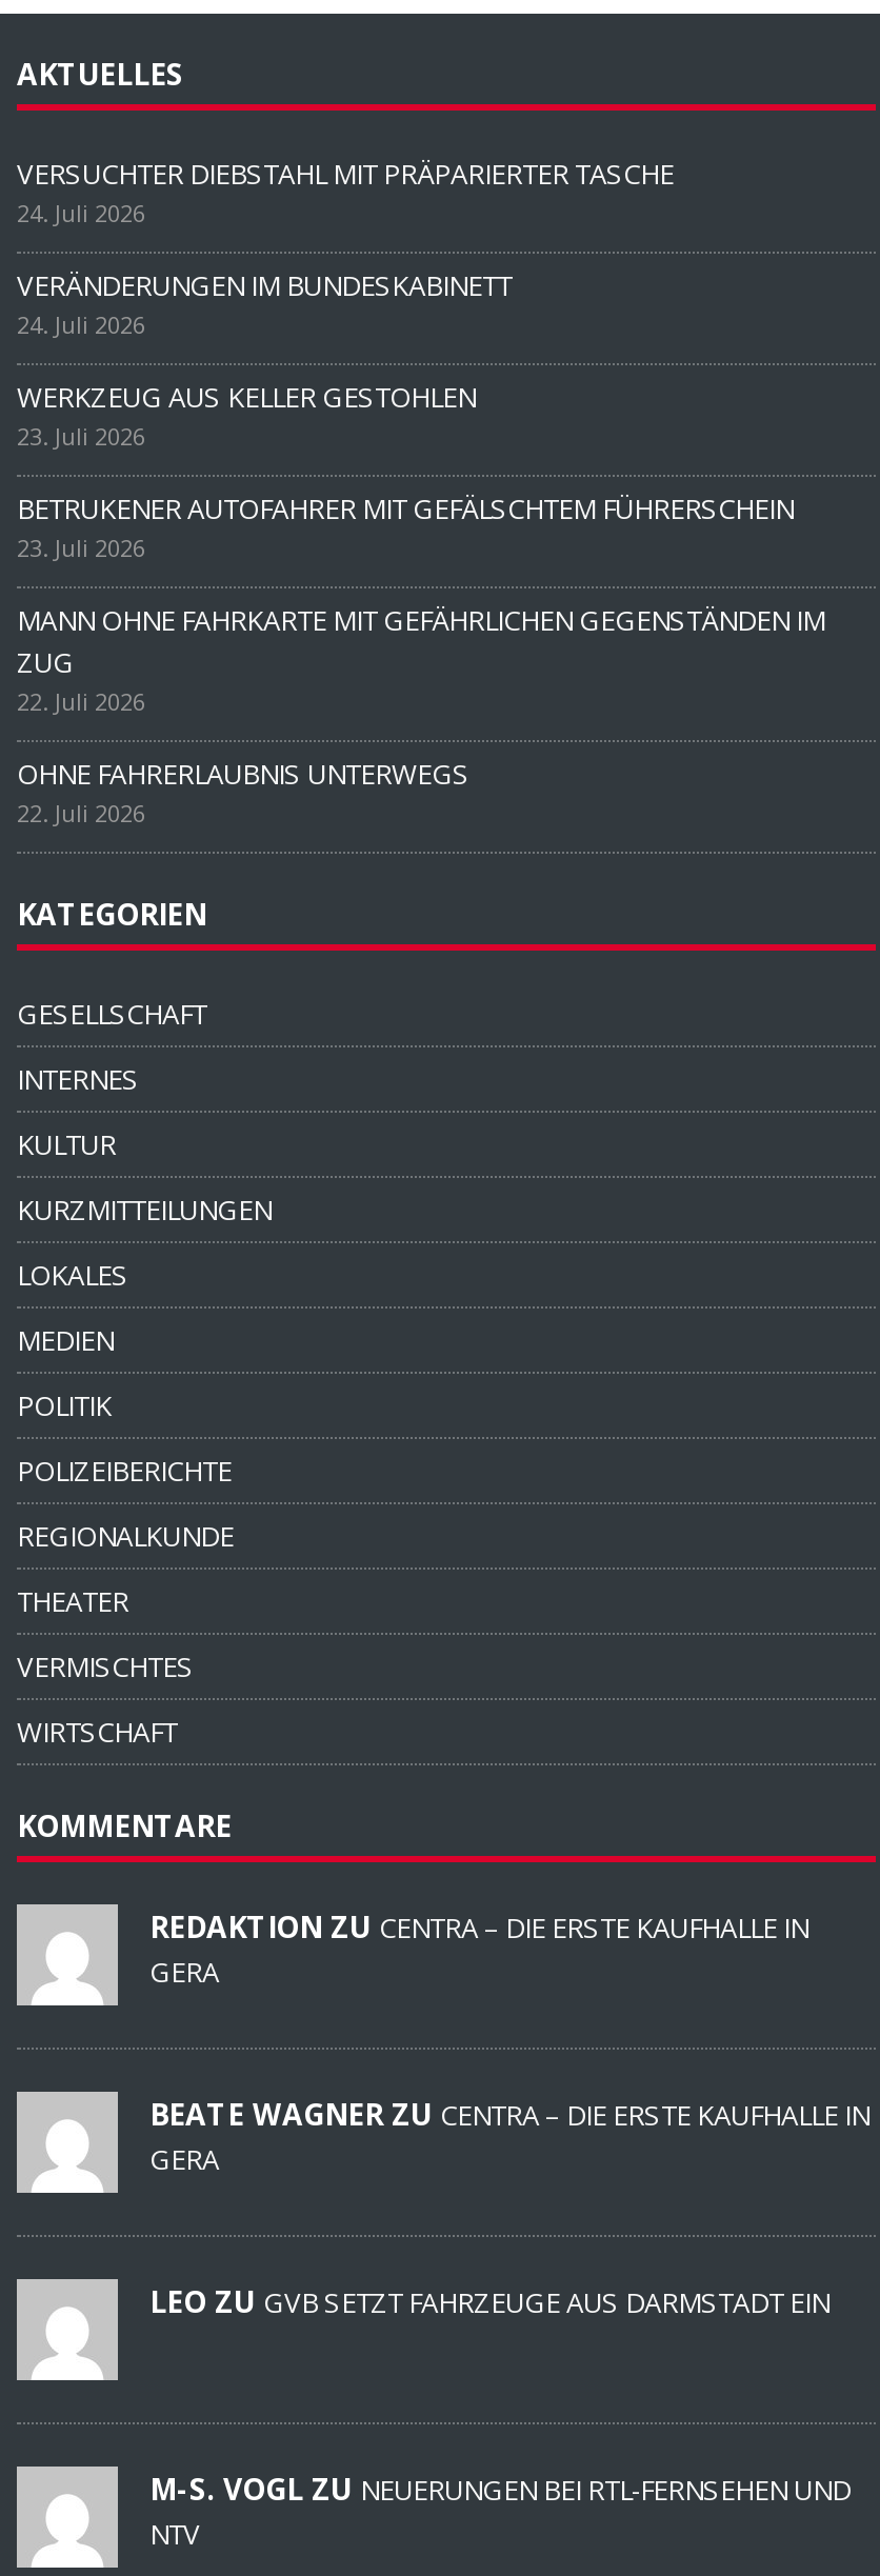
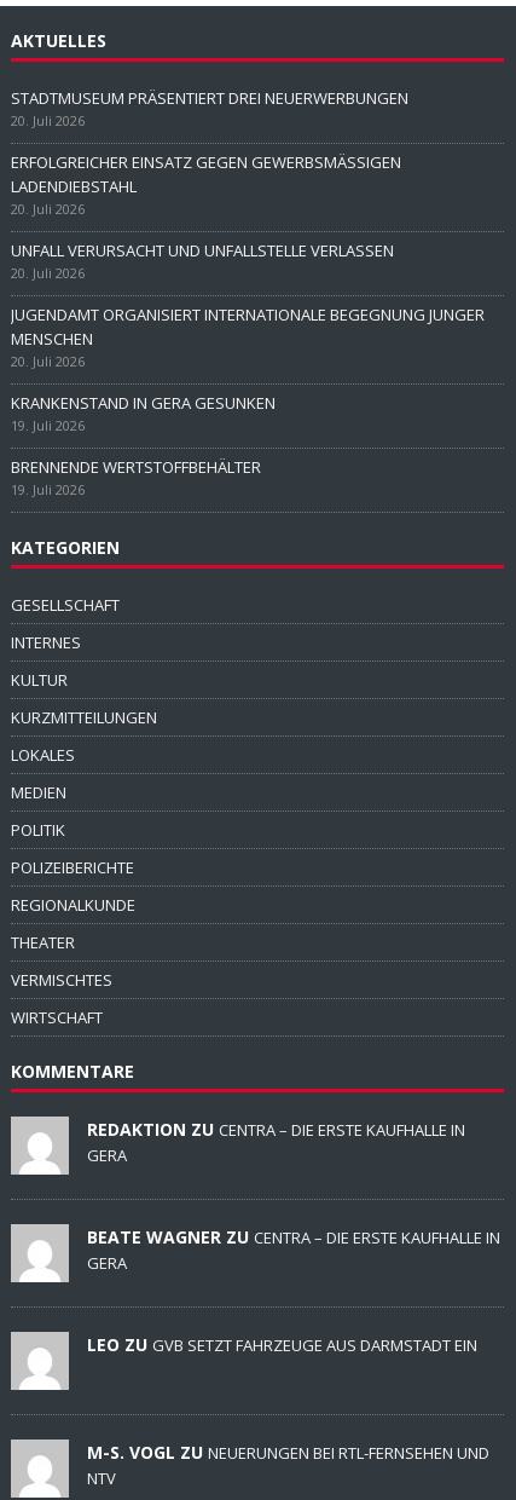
[17,154,674,228] VERSUCHTER DIEBSTAHL MIT PRÄPARIERTER TASCHE | 24. Juli 2026 -> [11,87,408,129] STADTMUSEUM PRÄSENTIERT DREI NEUERWERBUNGEN | 20. Juli 2026
[17,266,512,340] VERÄNDERUNGEN IM BUNDESKABINETT | 24. Juli 2026 -> [11,151,401,218] ERFOLGREICHER EINSATZ GEGEN GEWERBSMÄSSIGEN | LADENDIEBSTAHL | 20. Juli 2026
[17,378,476,451] WERKZEUG AUS KELLER GESTOHLEN | 23. Juli 2026 -> [11,239,394,282] UNFALL VERURSACHT UND UNFALLSTELLE VERLASSEN | 20. Juli 2026
[17,489,794,563] BETRUKENER AUTOFAHRER MIT GEFÄLSCHTEM FÜHRERSCHEIN | 23. Juli 2026 -> [11,303,485,370] JUGENDAMT ORGANISIERT INTERNATIONALE BEGEGNUNG JUNGER | MENSCHEN | 20. Juli 2026
[17,601,825,716] MANN OHNE FAHRKARTE MIT GEFÄHRLICHEN GEGENSTÄNDEN IM | ZUG | 22. Juli 2026 -> [11,392,276,434] KRANKENSTAND IN GERA GESUNKEN | 19. Juli 2026
[17,754,469,828] OHNE FAHRERLAUBNIS UNTERWEGS | 22. Juli 2026 -> [11,456,261,498] BRENNENDE WERTSTOFFBEHÄLTER | 19. Juli 2026

